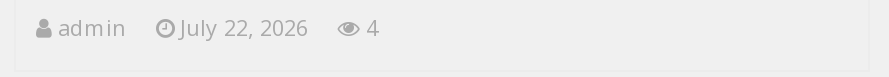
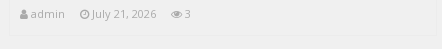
[180,12,378,42] July 22, 2026 | 4 -> [92,6,191,21] July 21, 2026 | 3

